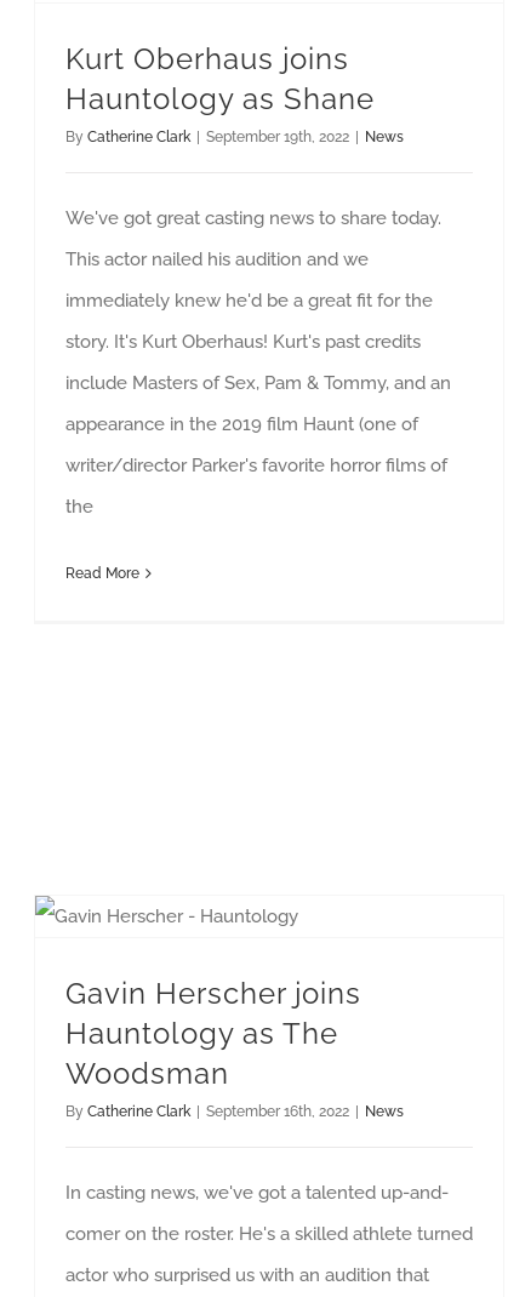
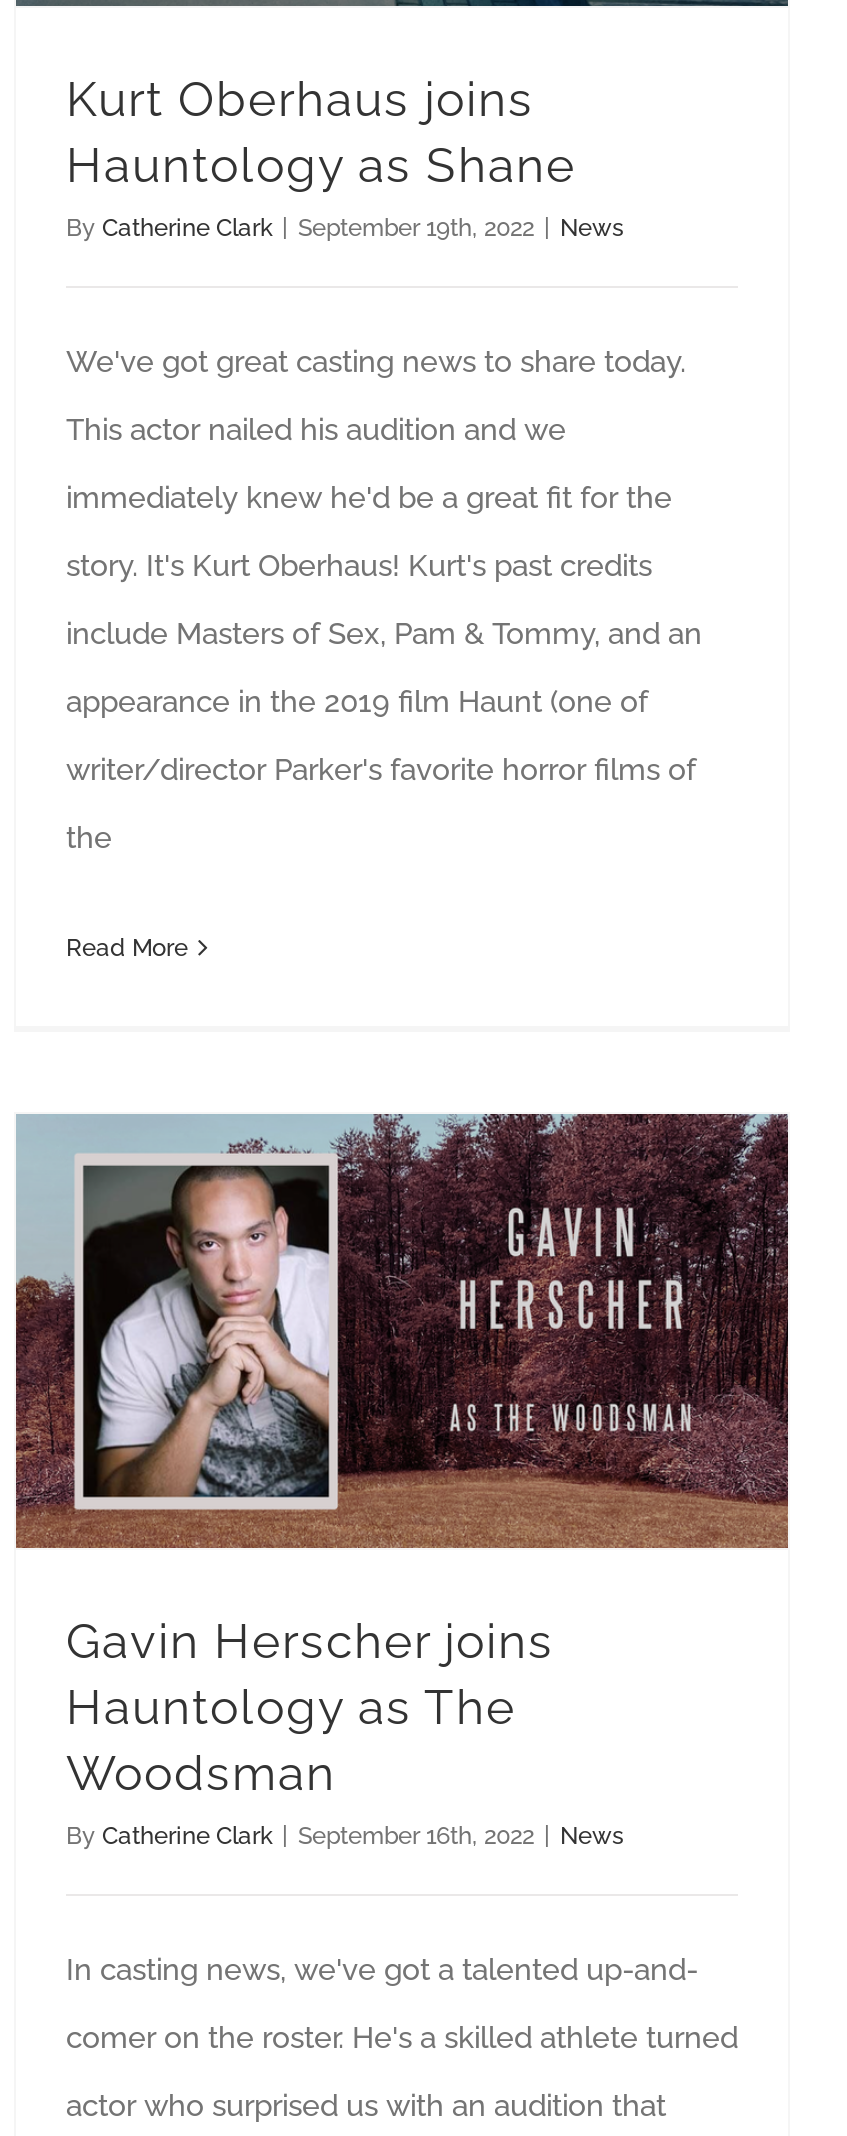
none -> [14,1112,790,1550] [image]

